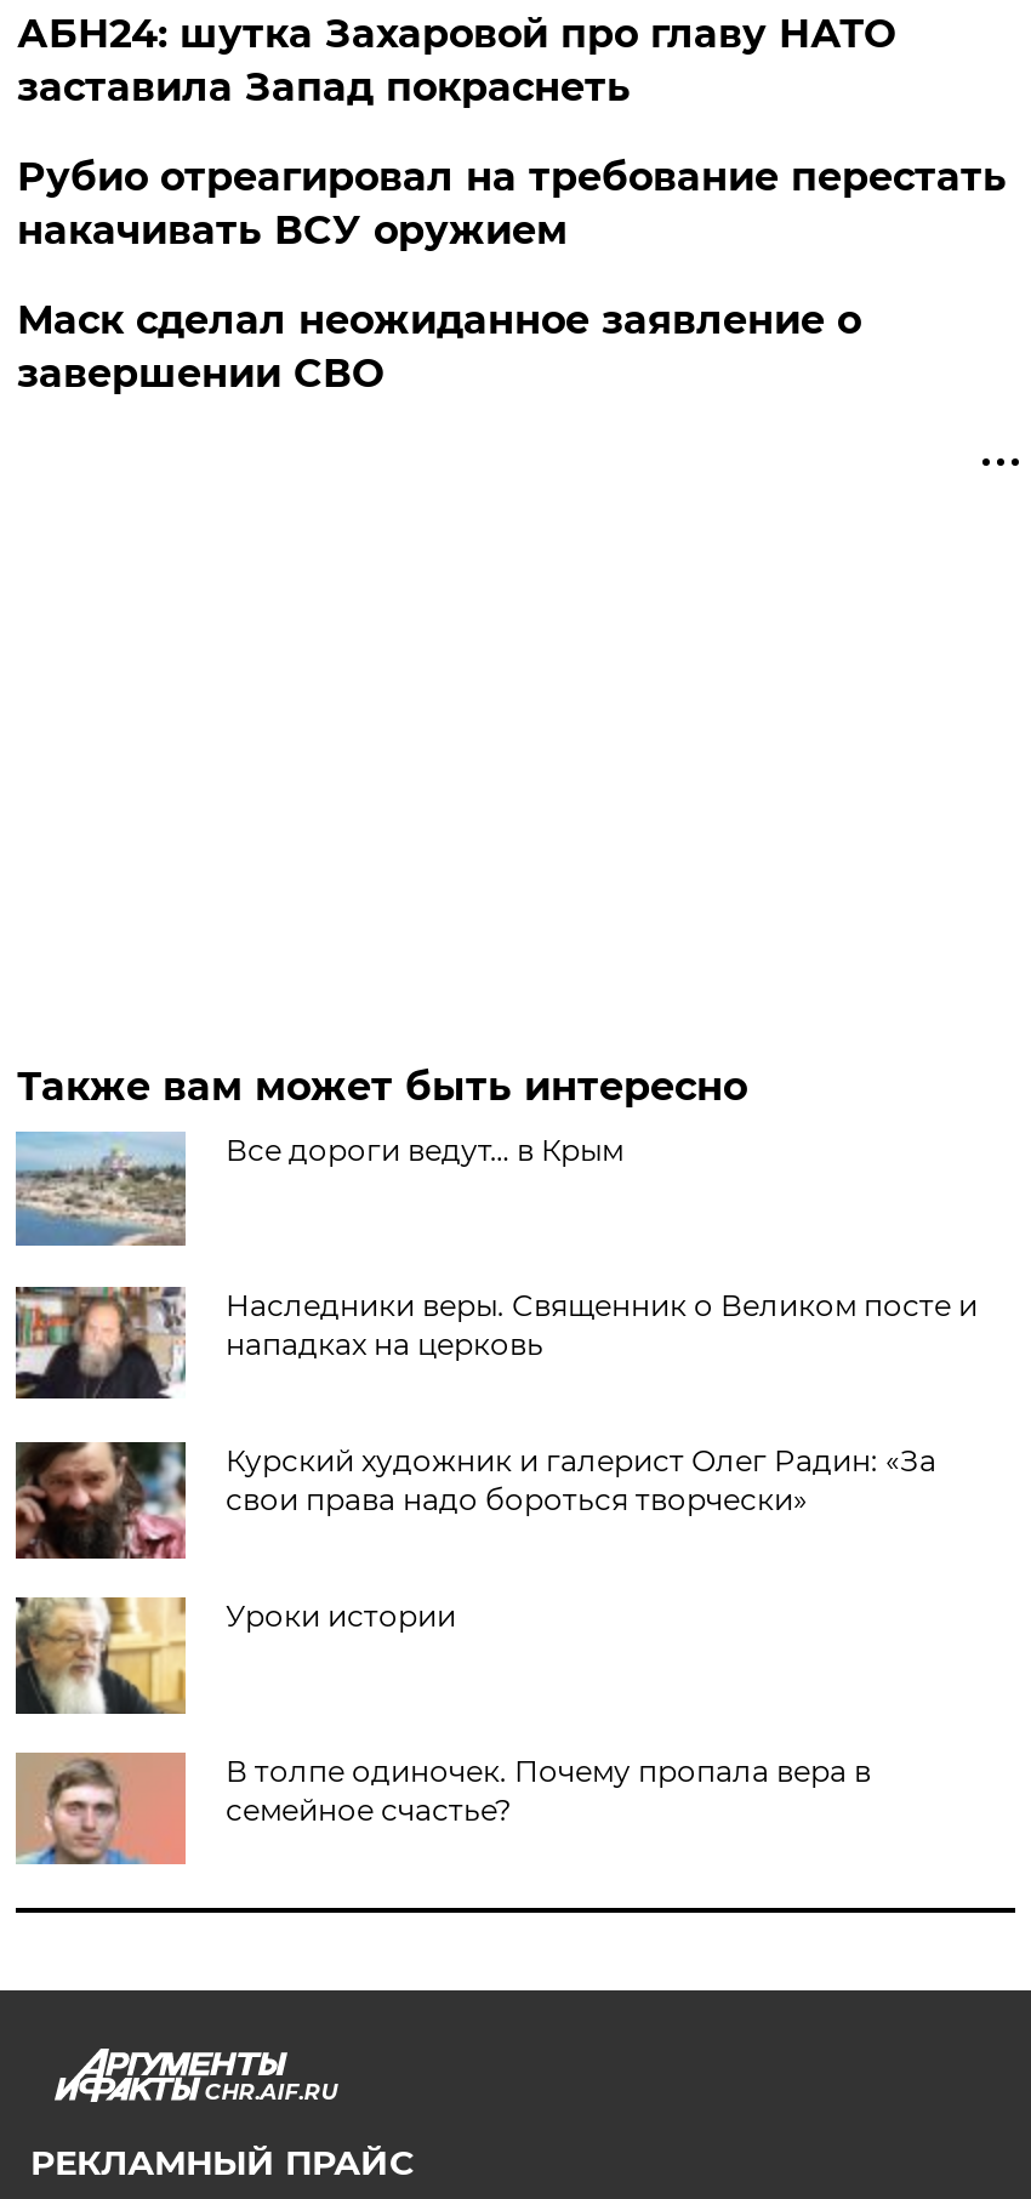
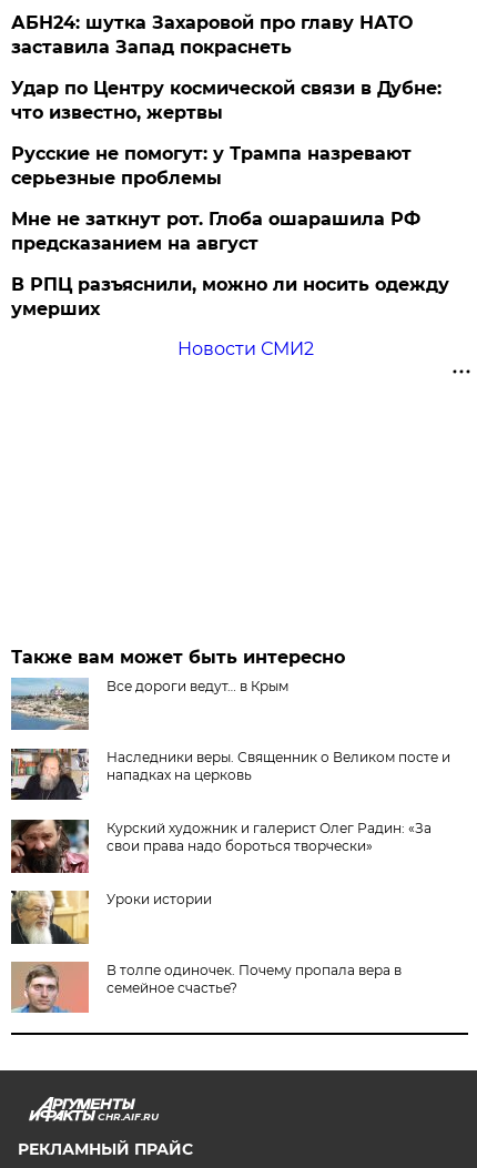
[17,154,1006,396] Рубио отреагировал на требование перестать | накачивать ВСУ оружием | Маск сделал неожиданное заявление о | завершении СВО -> [12,77,450,359] Удар по Центру космической связи в Дубне: | что известно, жертвы | Русские не помогут: у Трампа назревают | серьезные проблемы | Мне не заткнут рот. Глоба ошарашила РФ | предсказанием на август | В РПЦ разъяснили, можно ли носить одежду | умерших | Новости СМИ2

